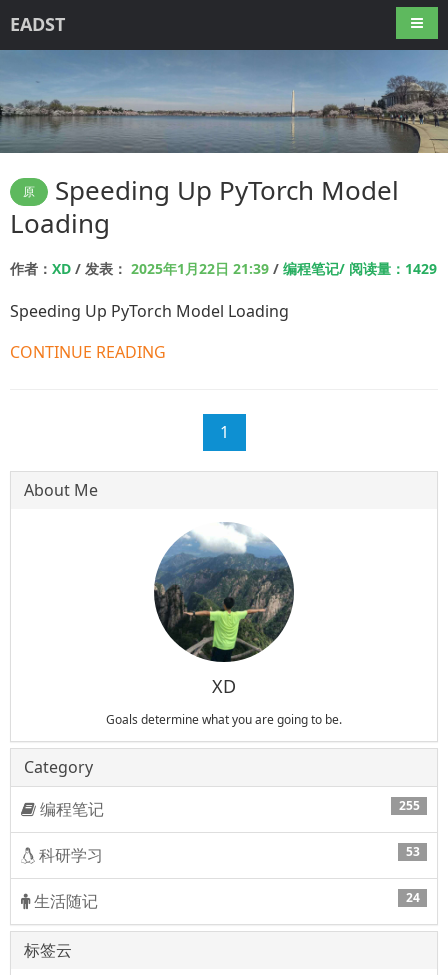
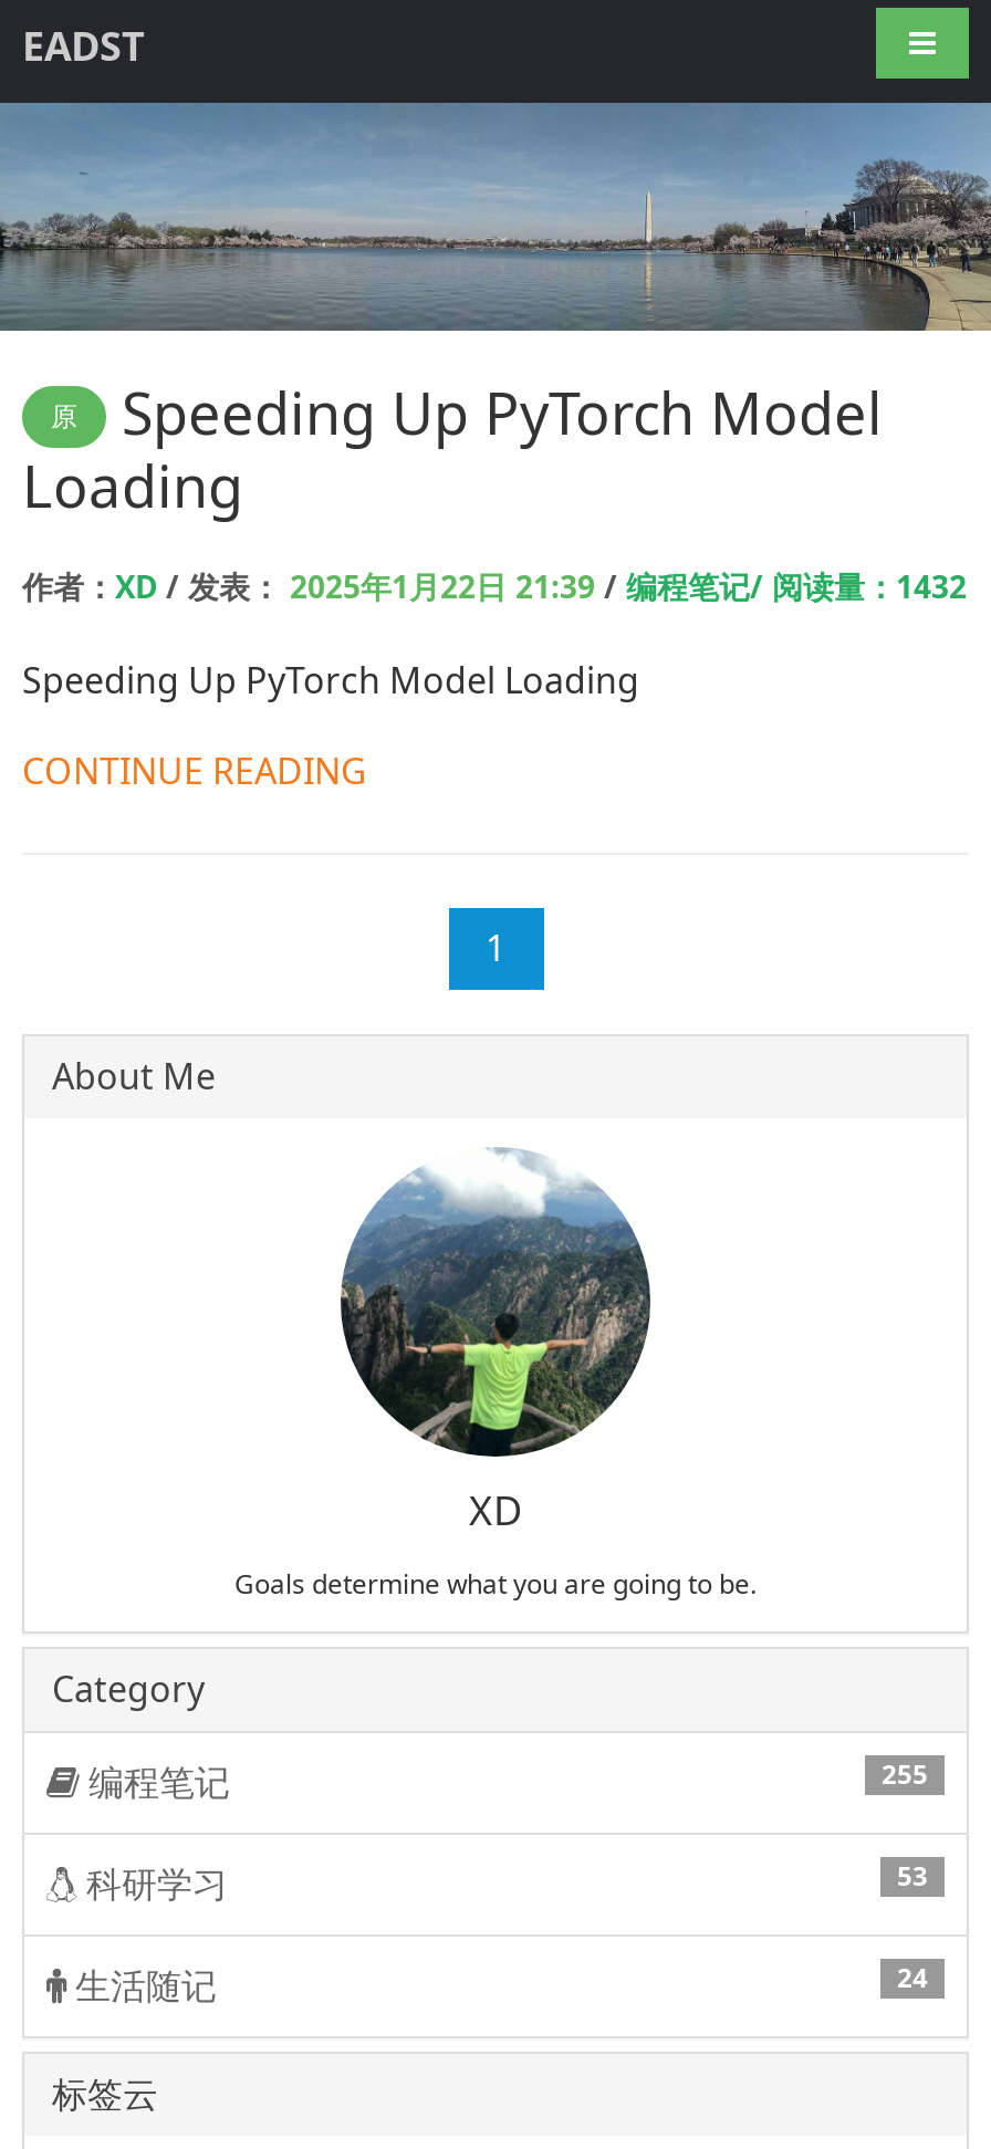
[10,259,437,278] 作者：XD / 发表：2025年1月22日 21:39 /编程笔记/ 阅读量：1429 -> [22,566,967,608] 作者：XD / 发表：2025年1月22日 21:39 /编程笔记/ 阅读量：1432

